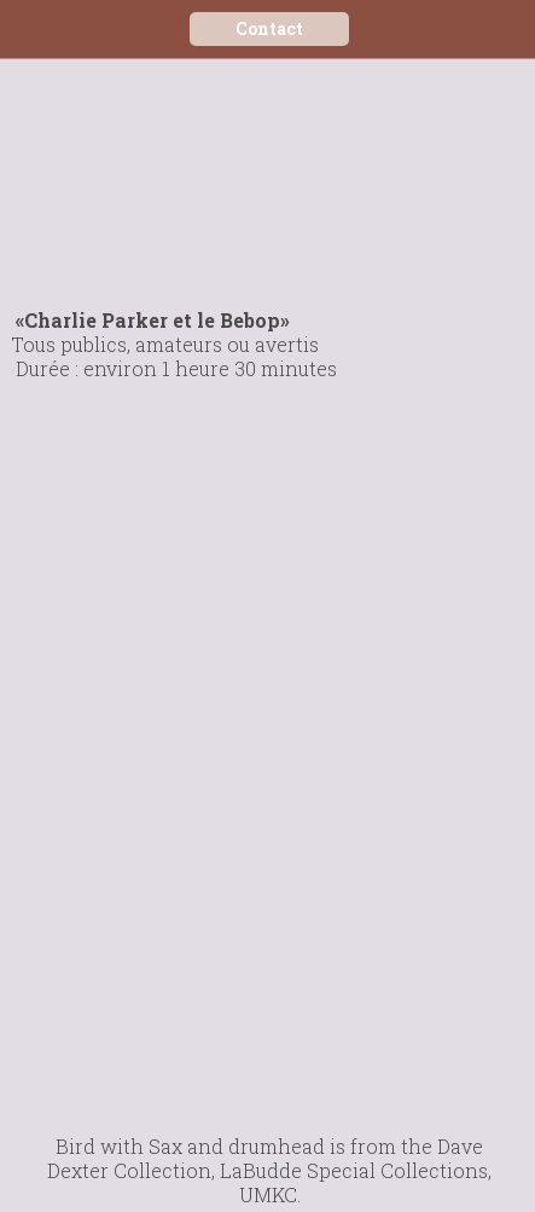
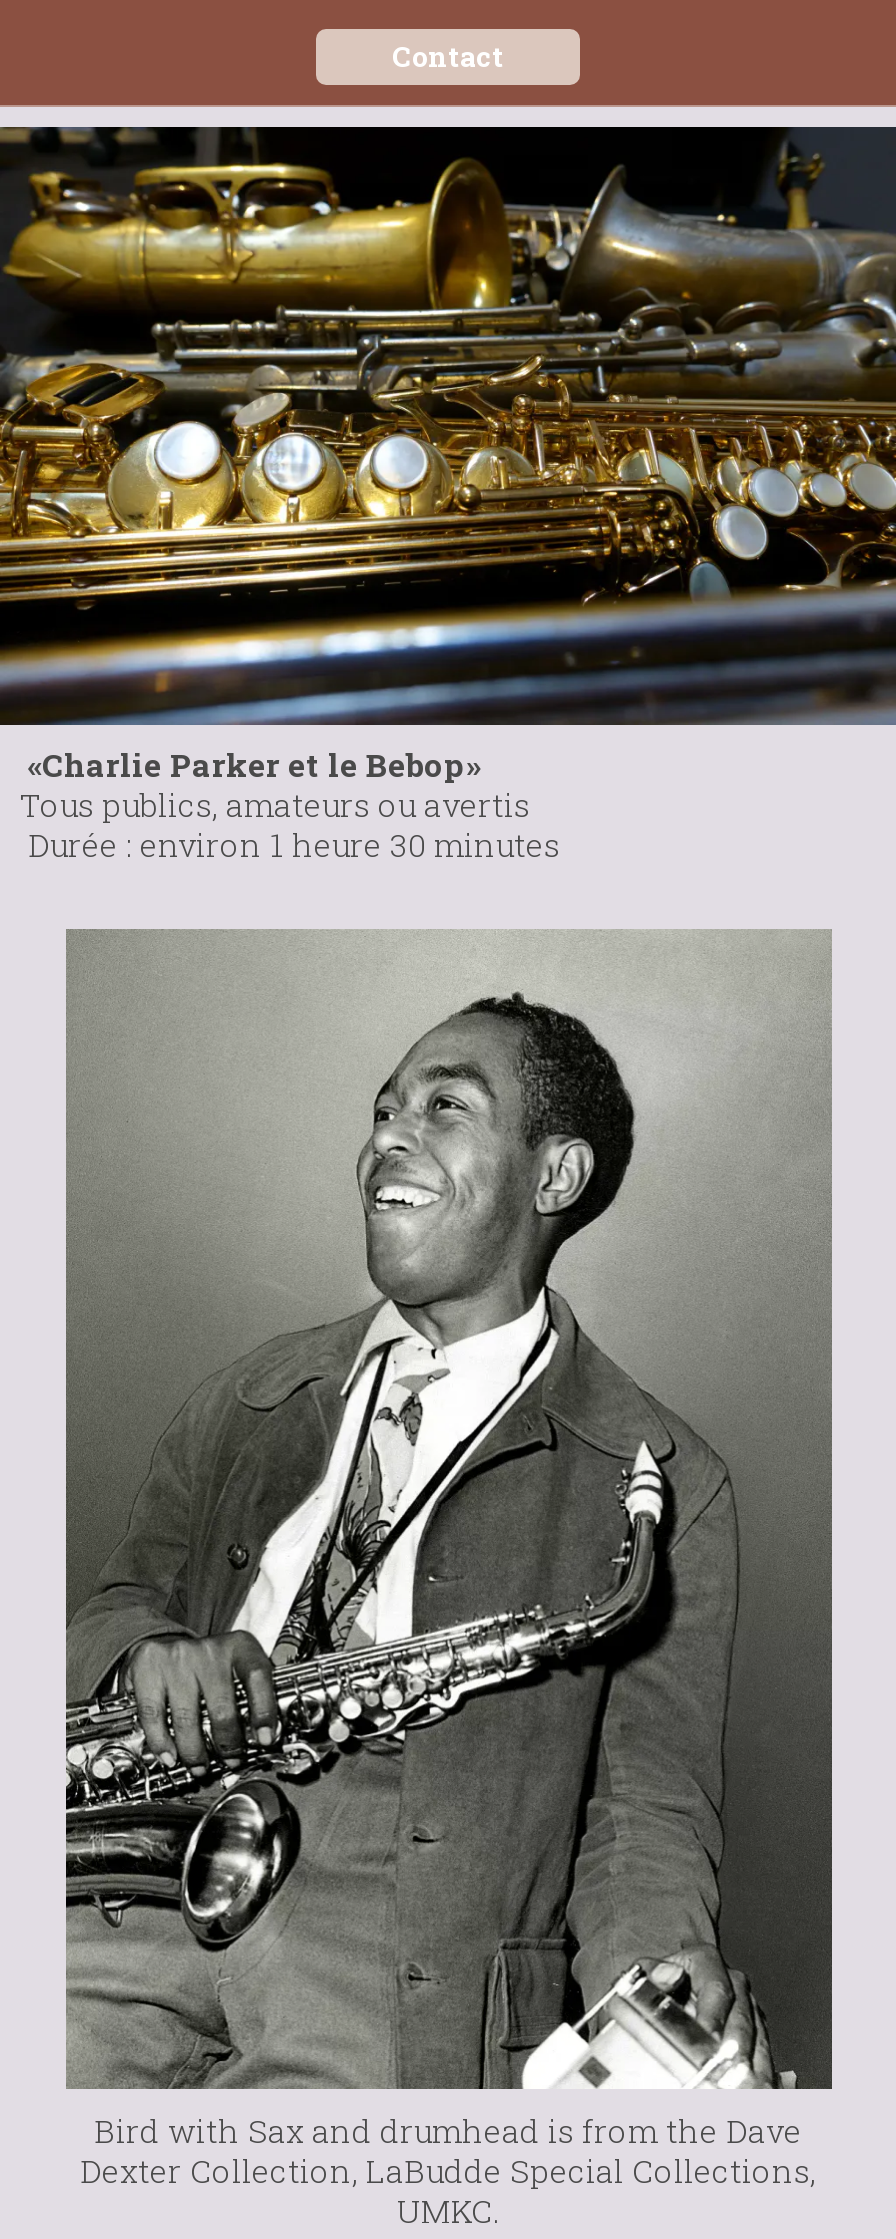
none -> [6,125,890,727] [image]
none -> [64,929,834,2091] [image]

